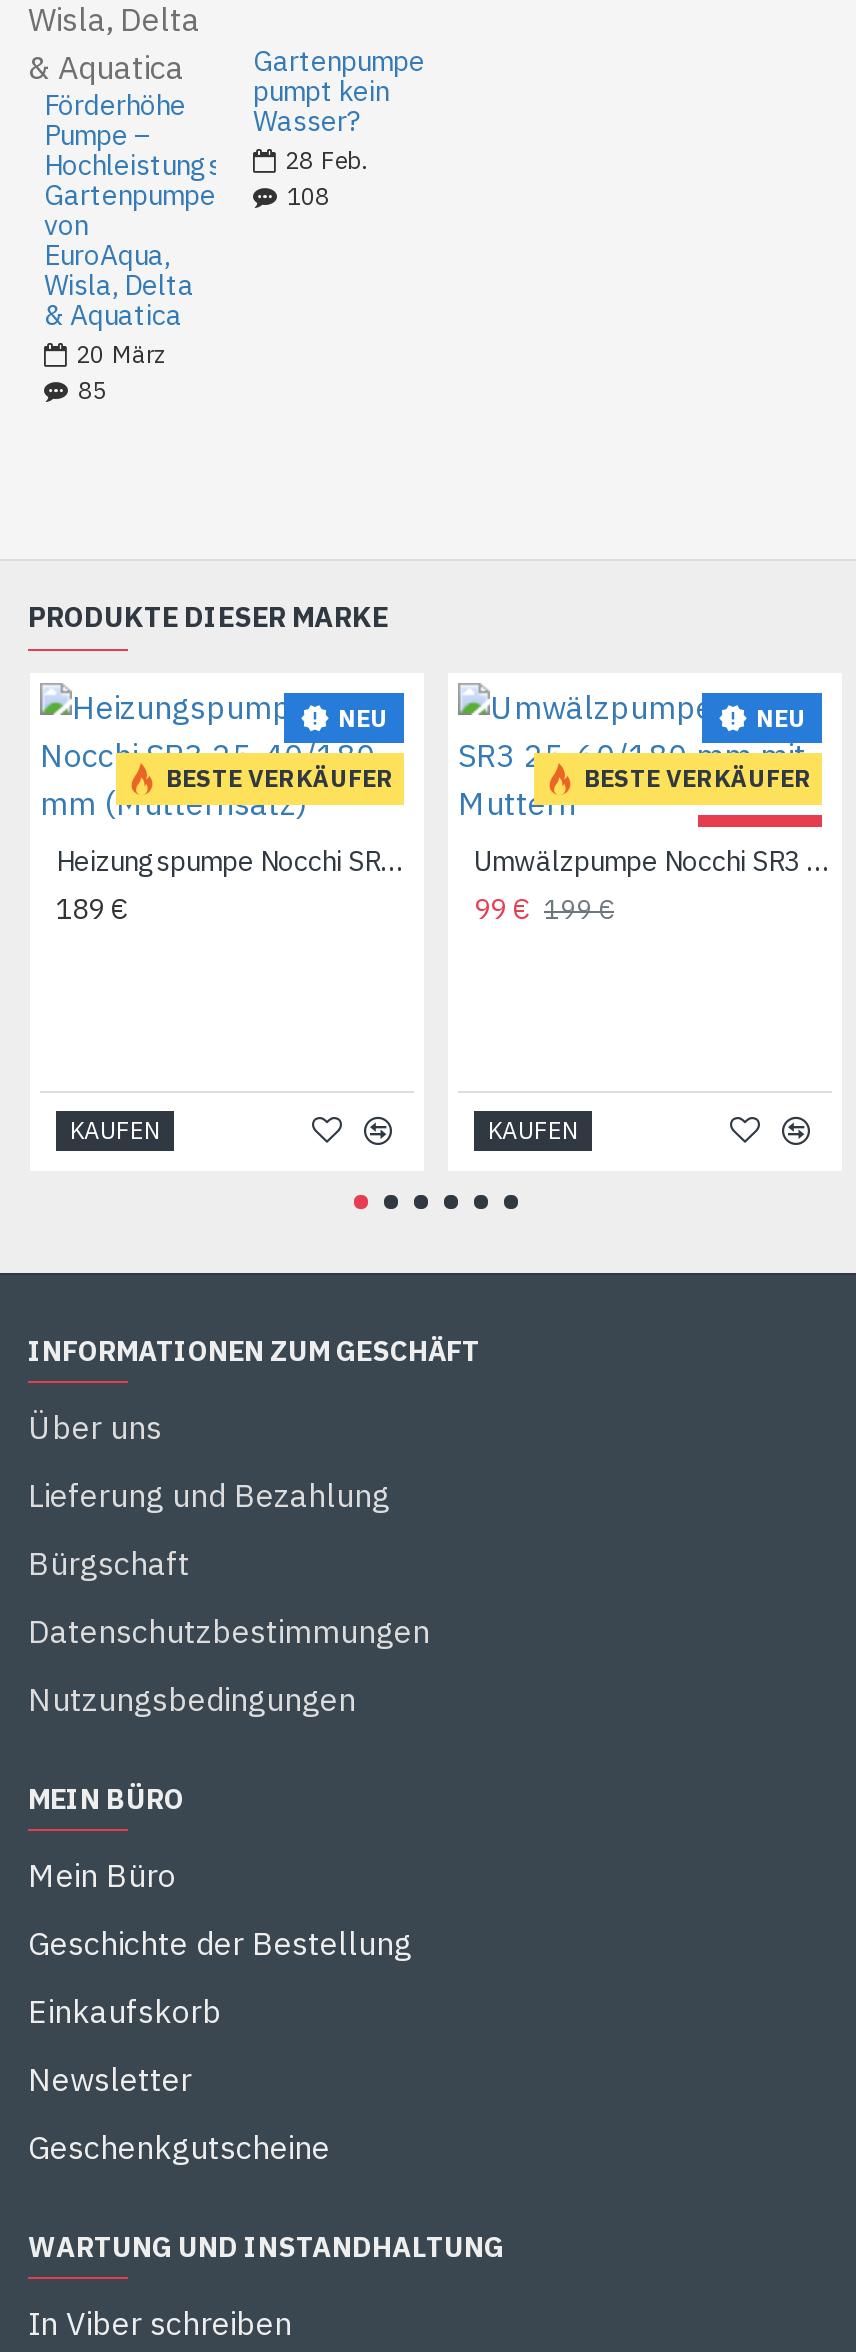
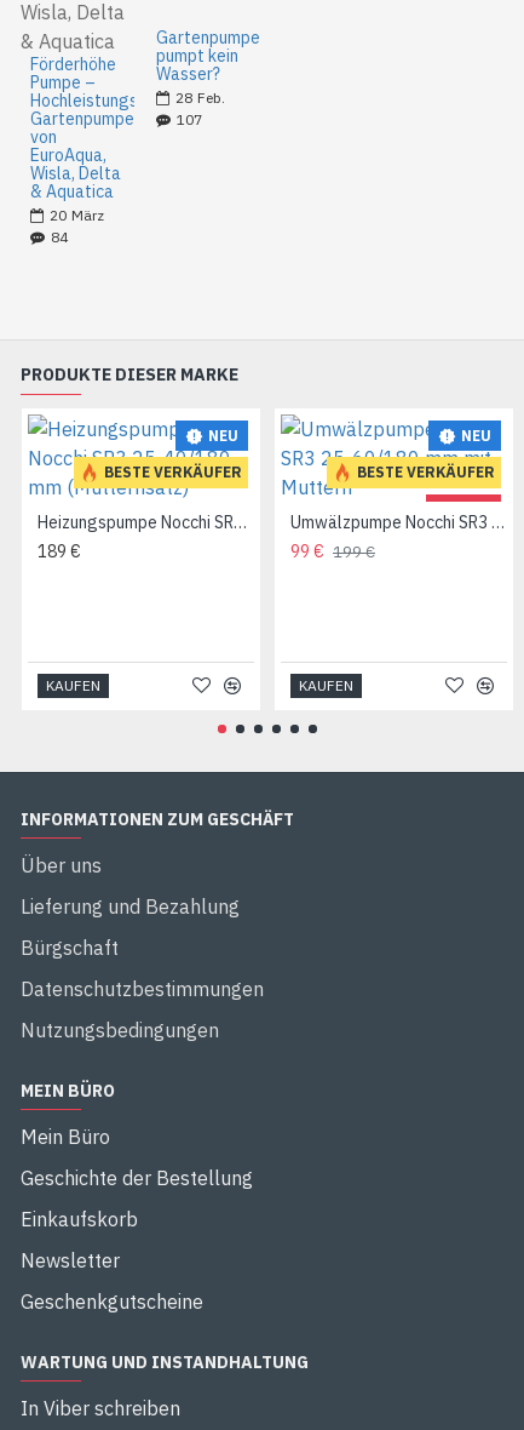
[44,177,329,213] Gartenpumpen 108 -> [30,108,203,130] Gartenpumpen 107
[78,375,106,405] 85 -> [51,228,68,246] 84

